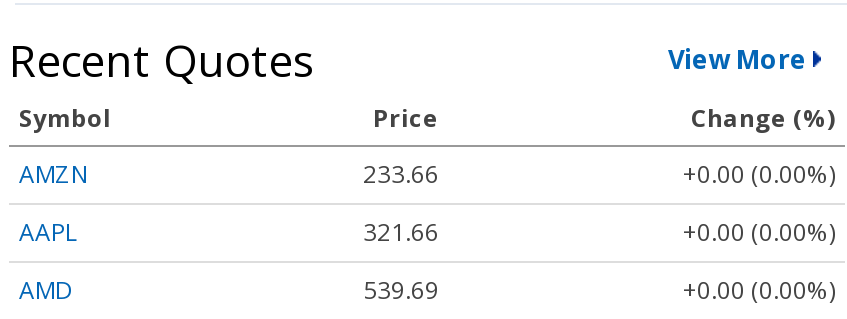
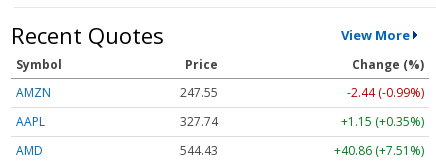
[363,156,439,190] 233.66 -> [180,83,218,100] 247.55
[683,156,835,190] +0.00 (0.00%) -> [347,83,424,100] -2.44 (-0.99%)
[363,214,439,248] 321.66 -> [180,112,218,129] 327.74
[683,214,835,248] +0.00 (0.00%) -> [341,112,424,129] +1.15 (+0.35%)
[363,272,439,306] 539.69 -> [180,141,218,158] 544.43
[683,272,835,306] +0.00 (0.00%) -> [334,141,424,158] +40.86 (+7.51%)

